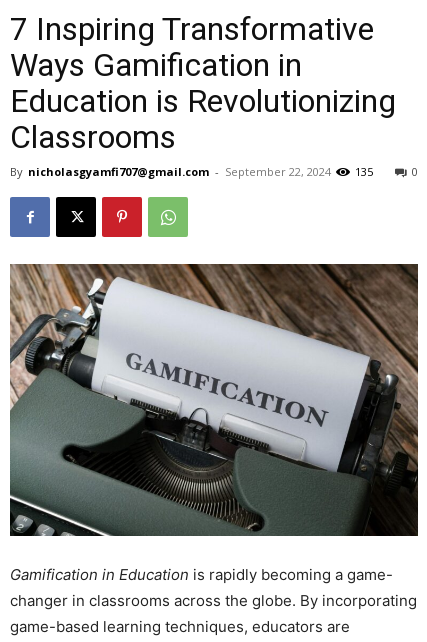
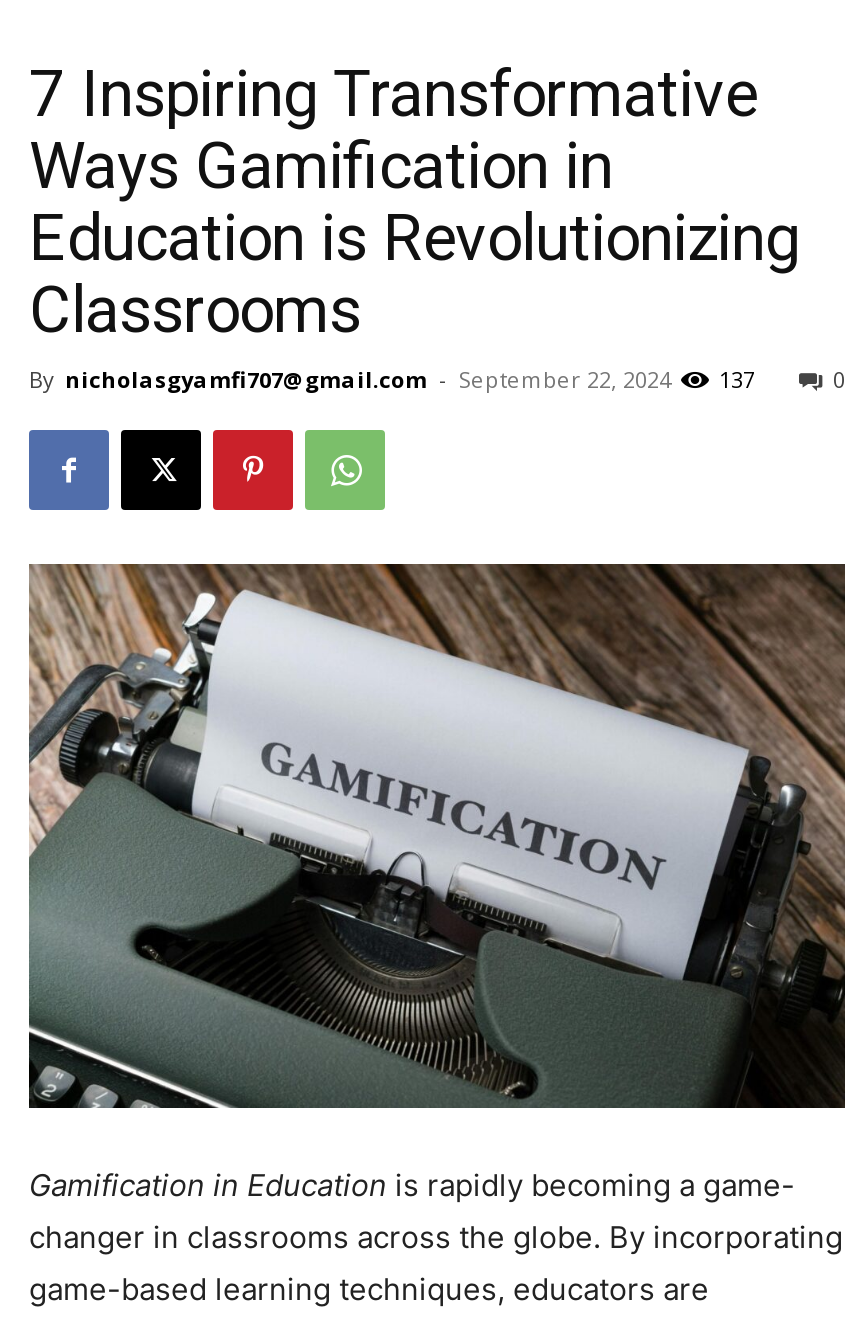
[10,164,373,179] By nicholasgyamfi707@gmail.com - September 22, 2024 135 -> [29,364,755,394] By nicholasgyamfi707@gmail.com - September 22, 2024 137

